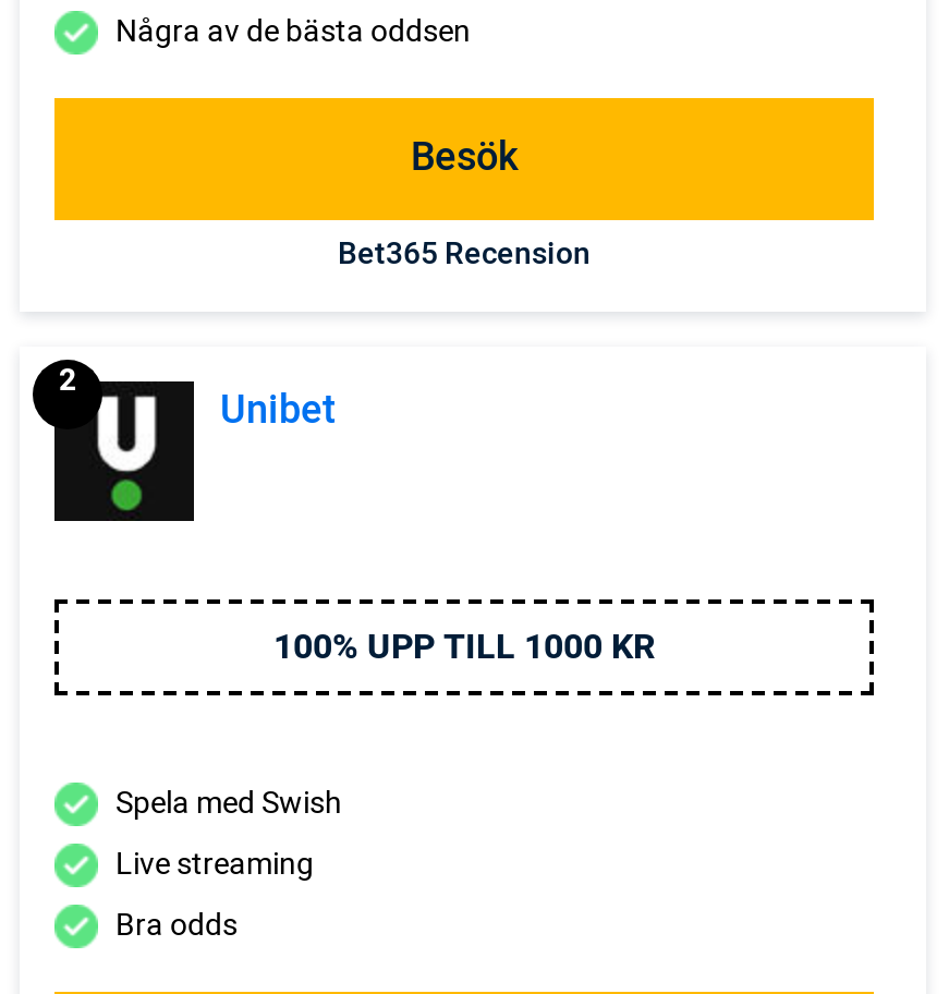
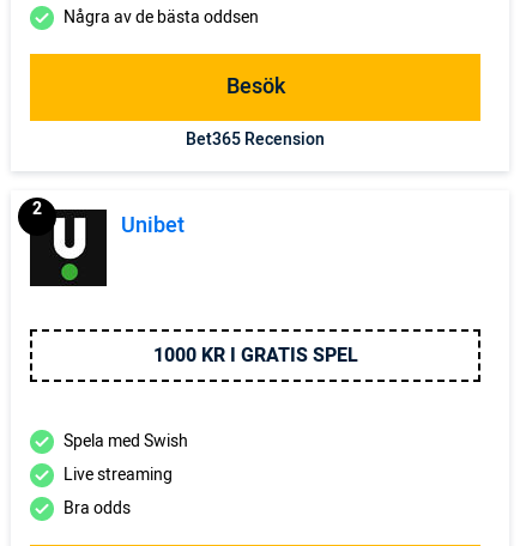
[273,622,655,674] 100% UPP TILL 1000 KR -> [153,342,358,370] 1000 KR I GRATIS SPEL

